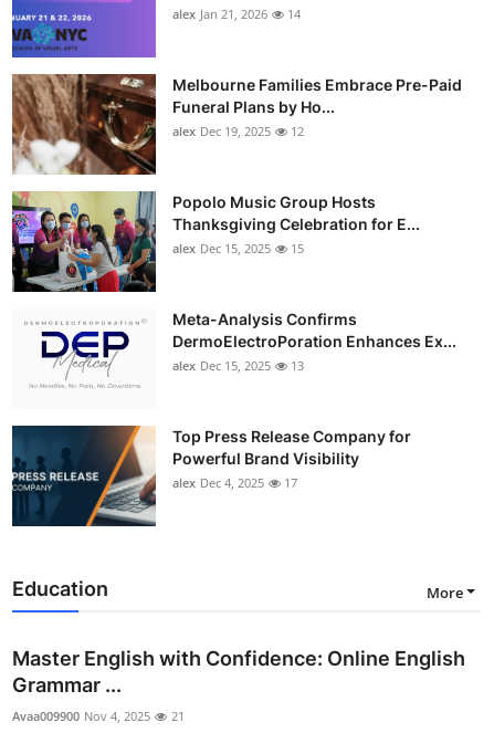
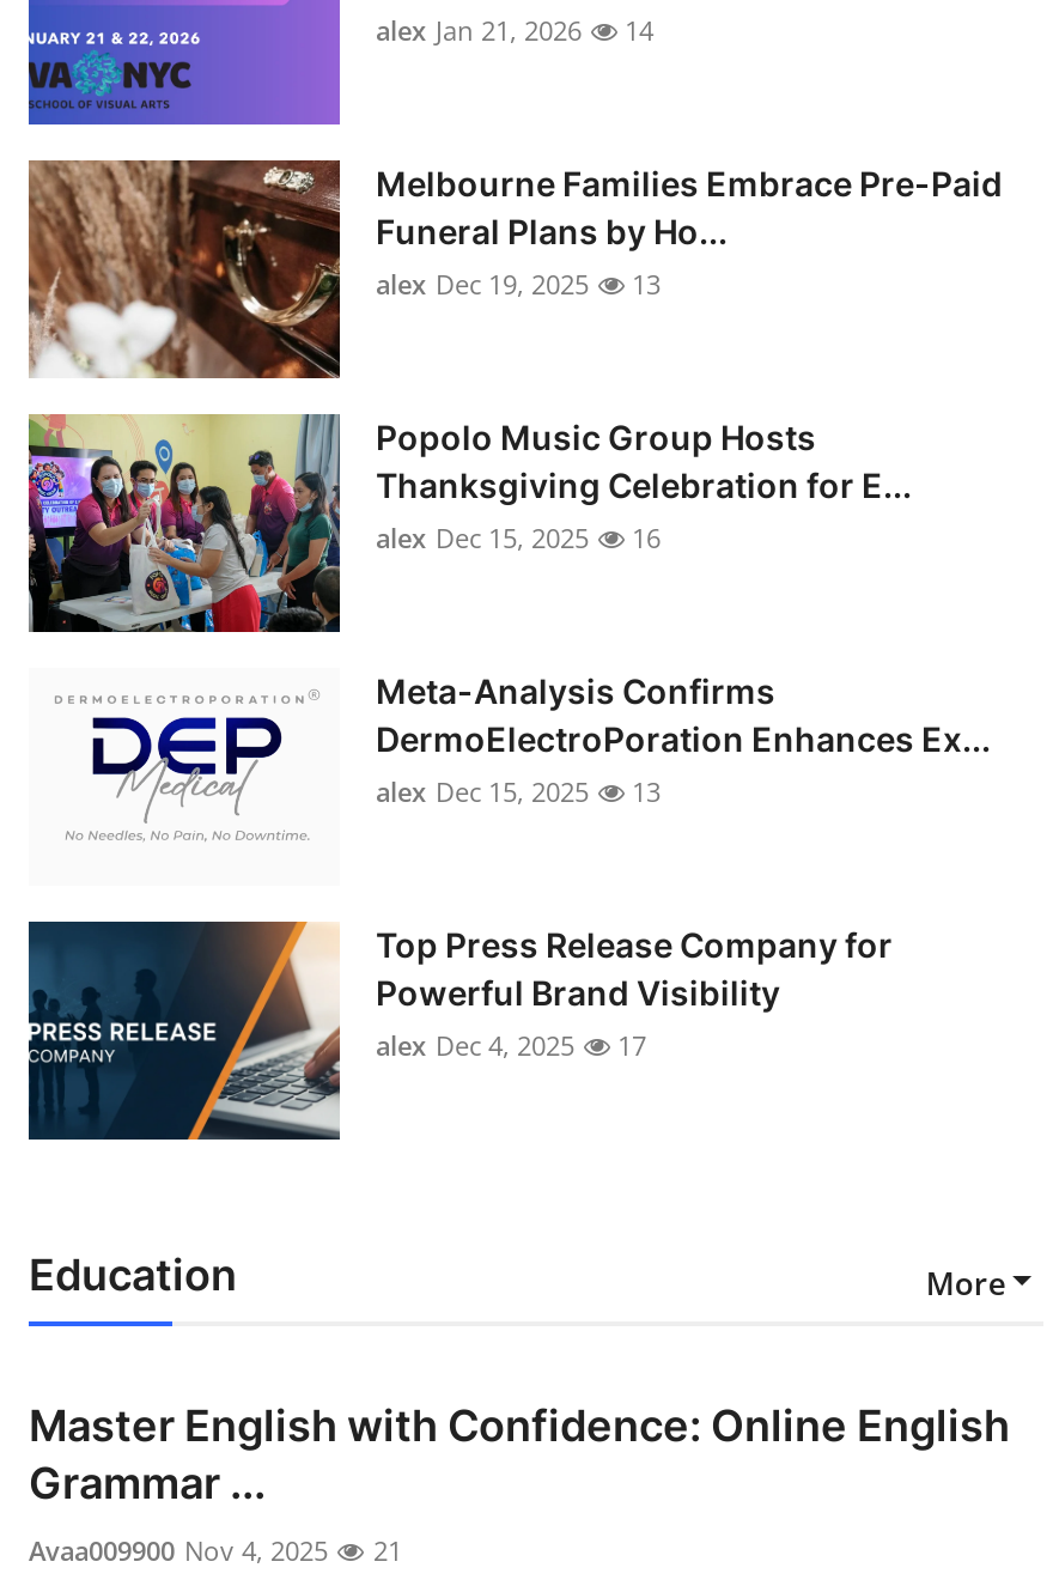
[172,123,304,139] alex Dec 19, 2025 12 -> [376,266,661,302] alex Dec 19, 2025 13
[172,240,304,256] alex Dec 15, 2025 15 -> [376,519,661,555] alex Dec 15, 2025 16

